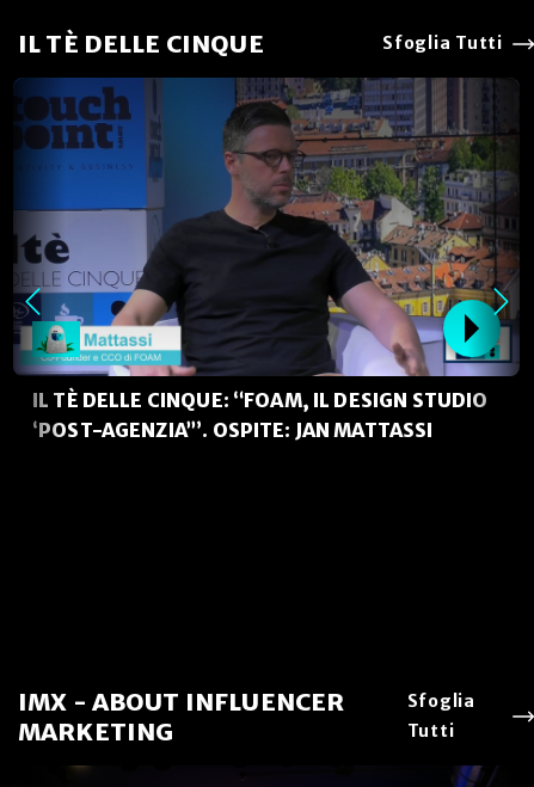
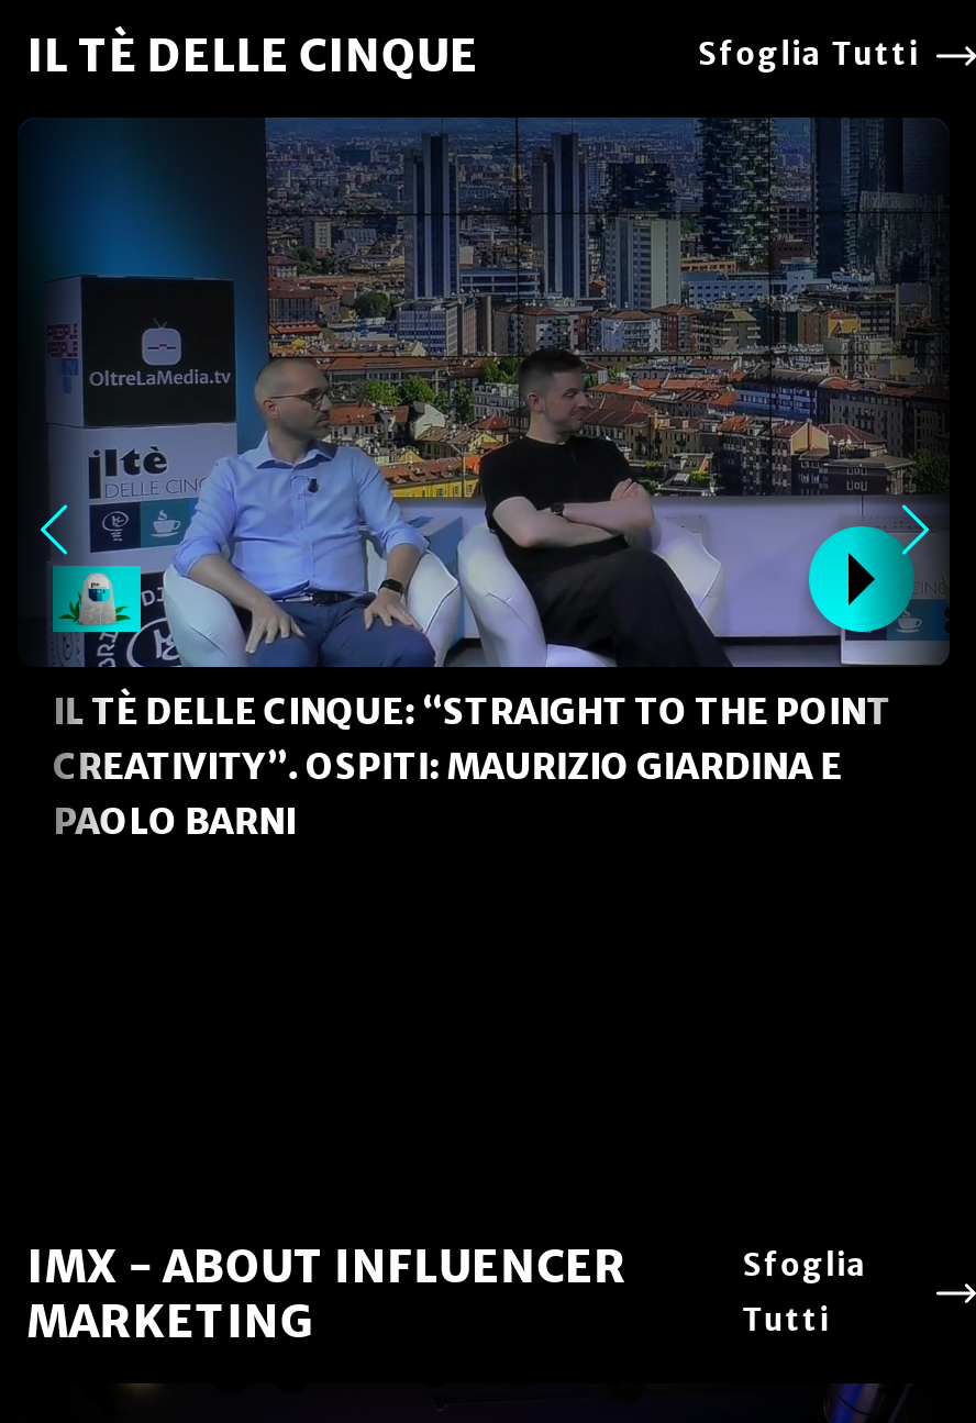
[13,78,518,442] [image] | IL TÈ DELLE CINQUE: “FOAM, IL DESIGN STUDIO | ‘POST-AGENZIA’”. OSPITE: JAN MATTASSI -> [20,118,945,843] [image] | IL TÈ DELLE CINQUE: “STRAIGHT TO THE POINT | CREATIVITY”. OSPITI: MAURIZIO GIARDINA E | PAOLO BARNI

